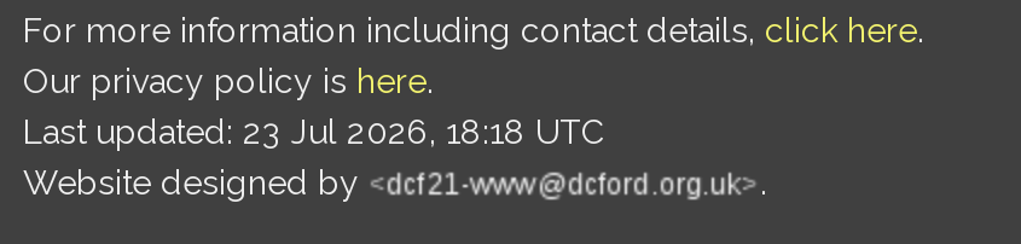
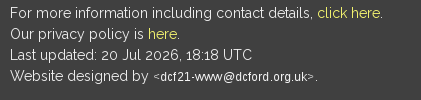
[23,112,605,151] Last updated: 23 Jul 2026, 18:18 UTC -> [10,47,252,63] Last updated: 20 Jul 2026, 18:18 UTC

